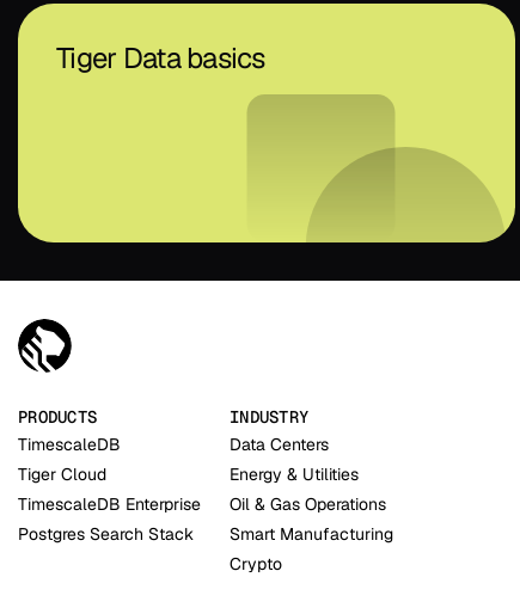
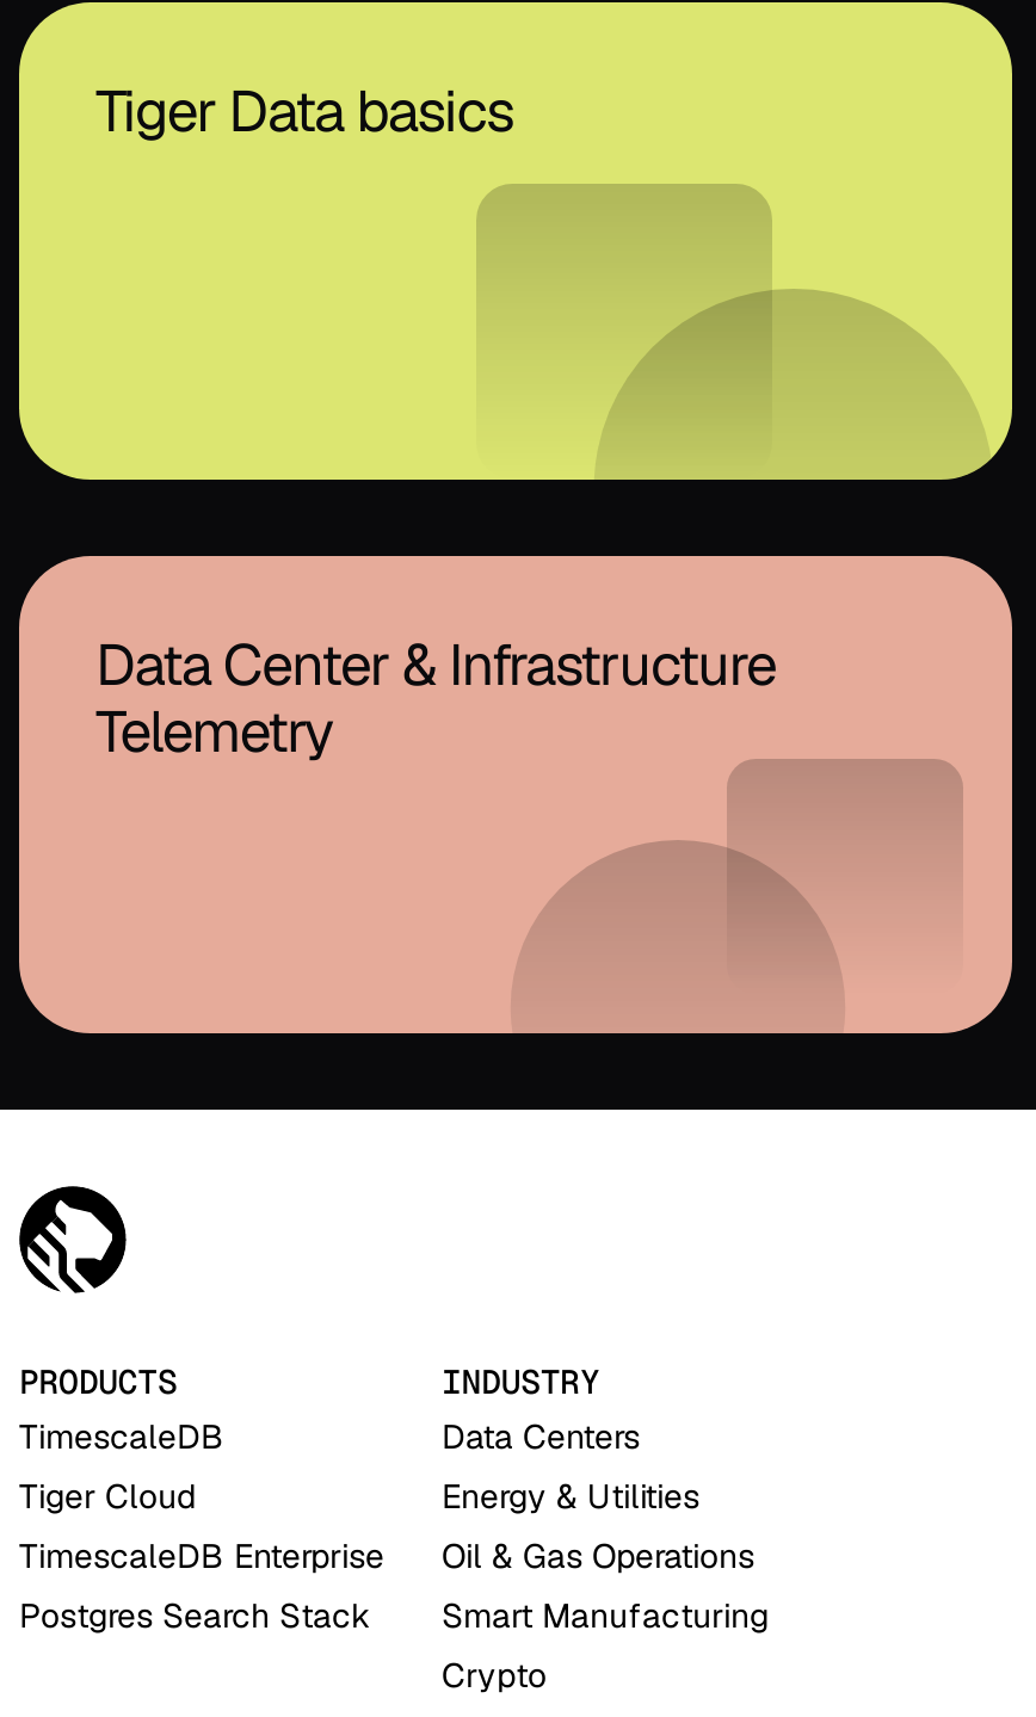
none -> [19,556,1012,1033] [image] | Data Center & Infrastructure | Telemetry

